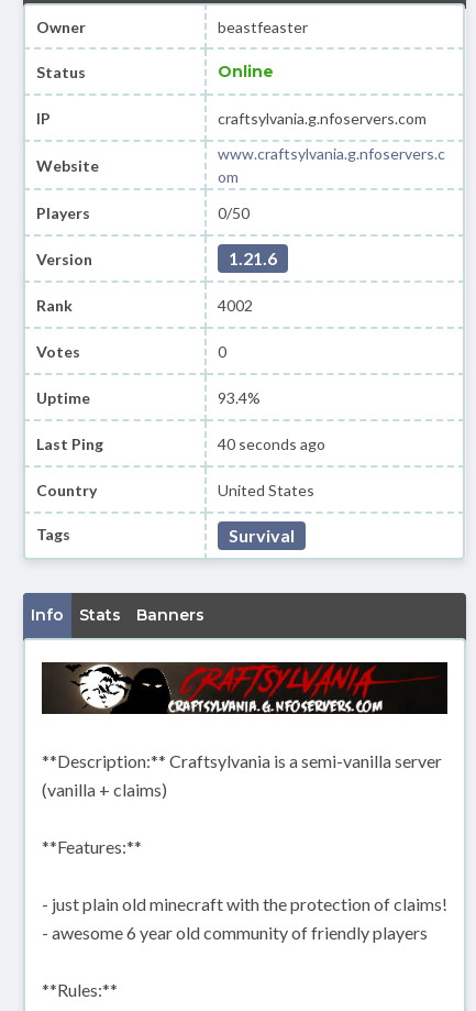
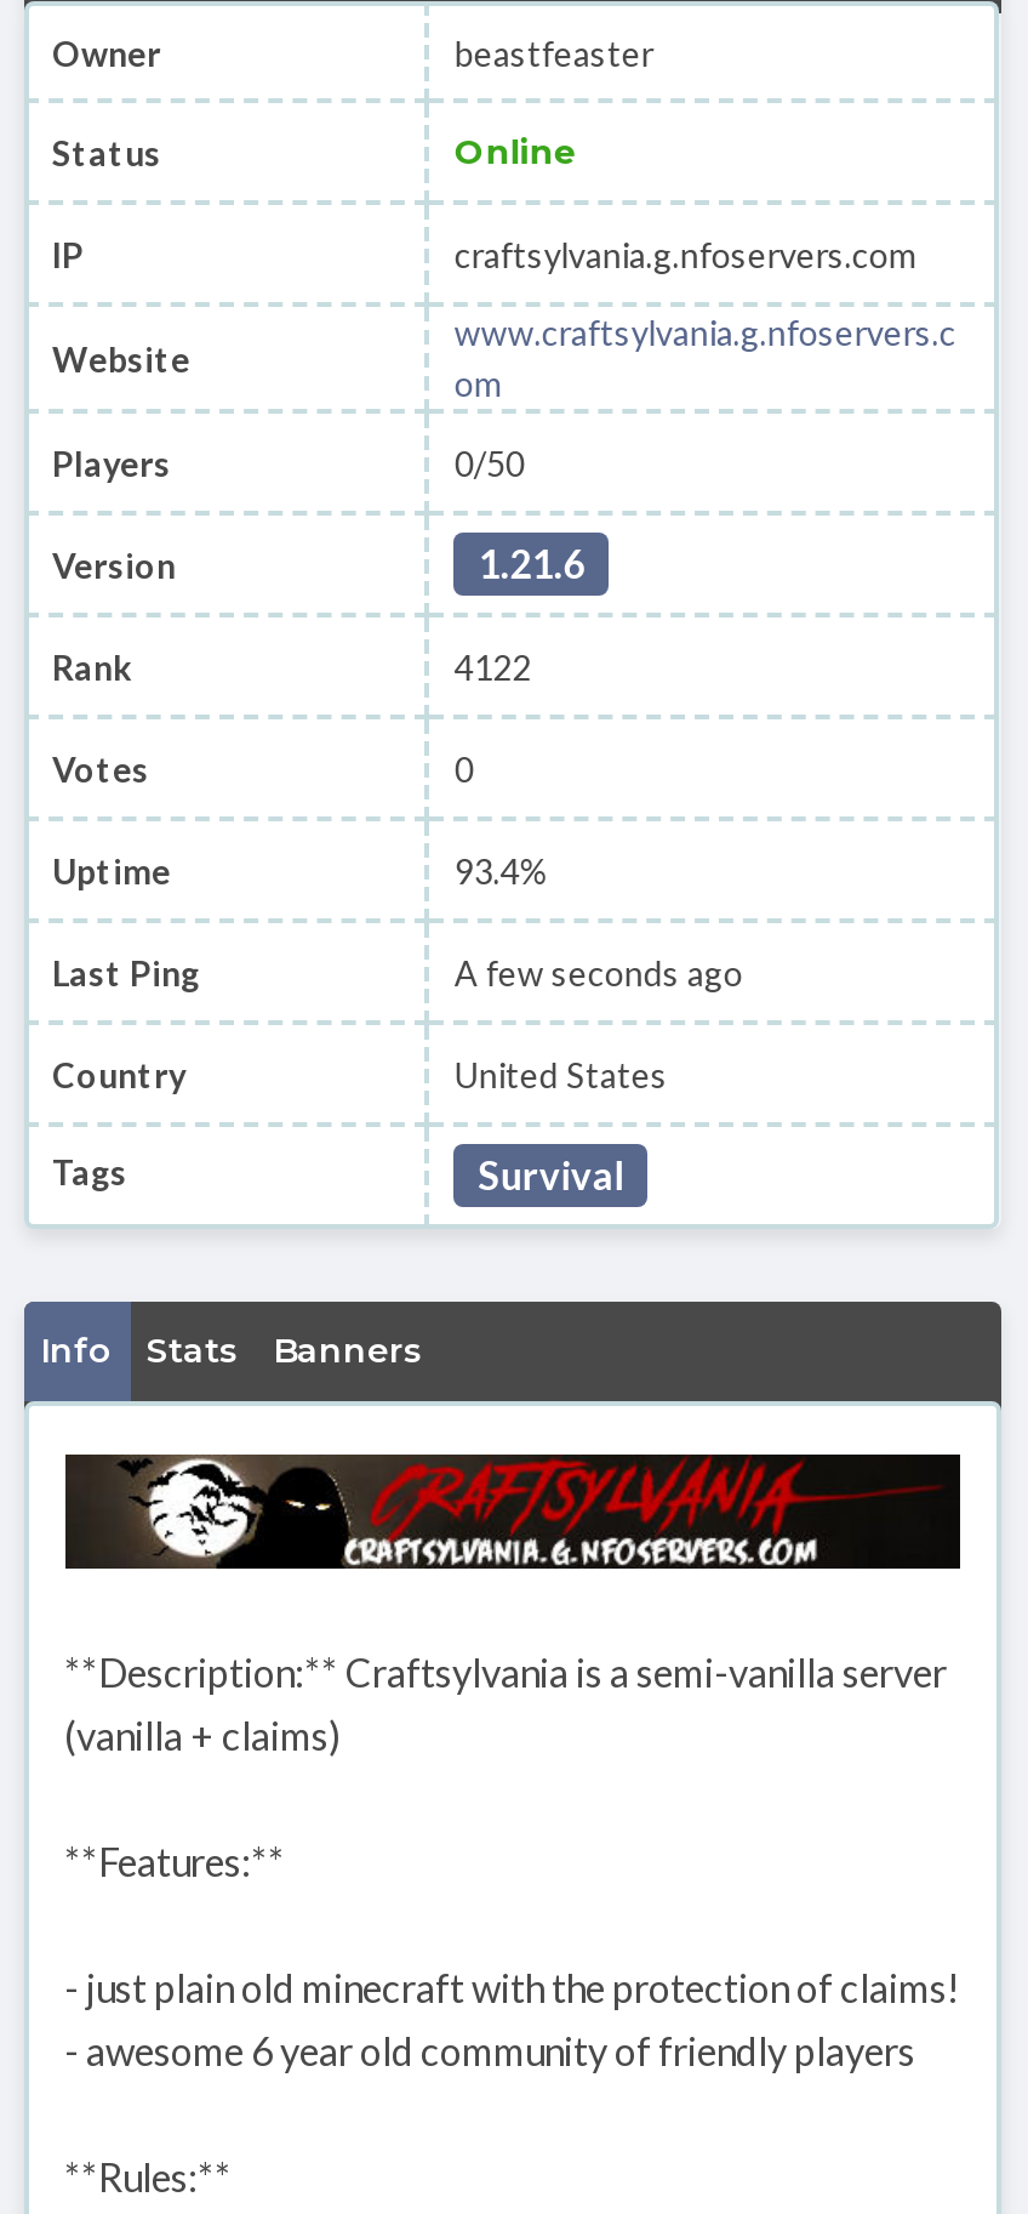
[218,295,253,314] 4002 -> [454,645,532,687] 4122
[218,434,326,453] 40 seconds ago -> [454,951,743,992] A few seconds ago

